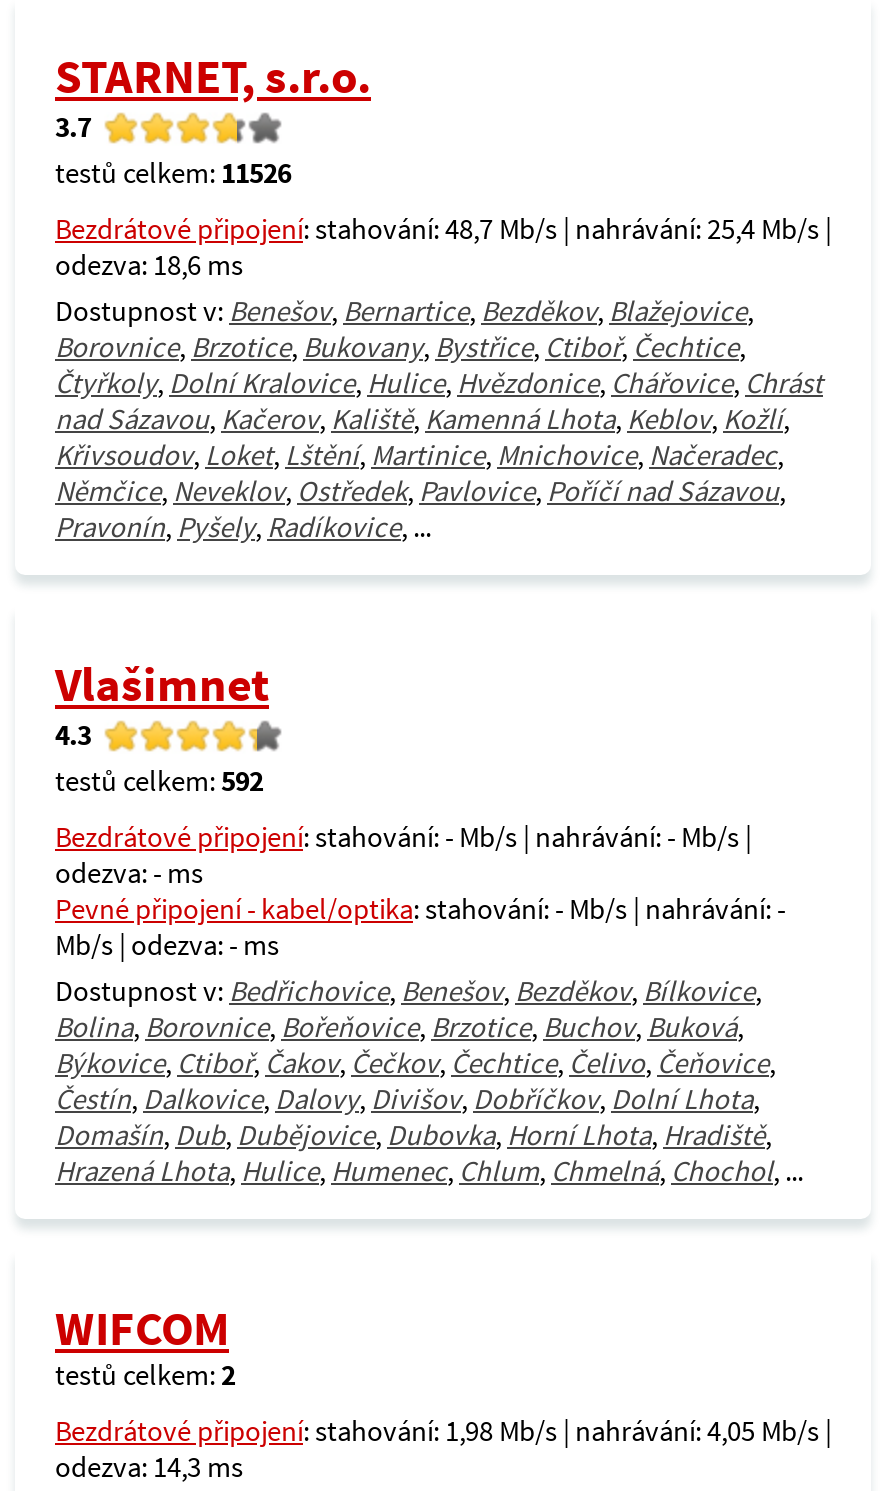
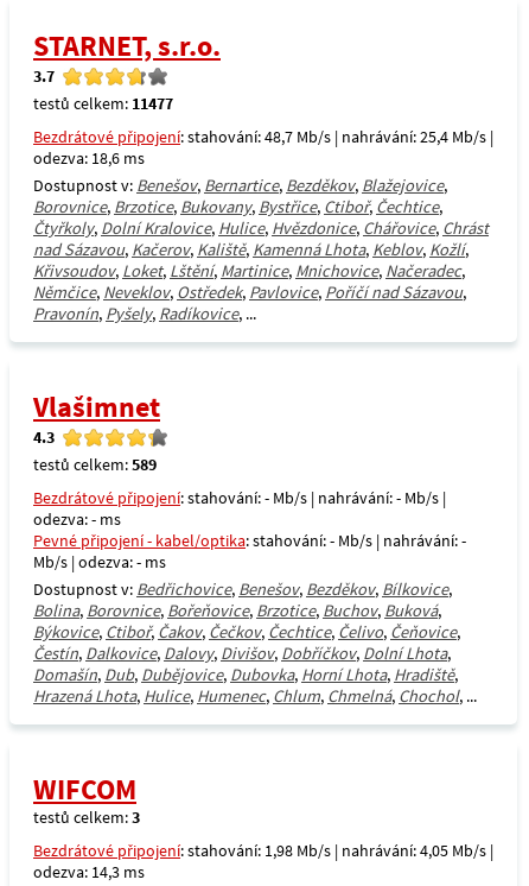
[55,155,291,191] testů celkem: 11526 -> [33,93,173,114] testů celkem: 11477
[55,763,263,799] testů celkem: 592 -> [33,454,157,475] testů celkem: 589
[55,1357,235,1393] testů celkem: 2 -> [33,806,140,828] testů celkem: 3

